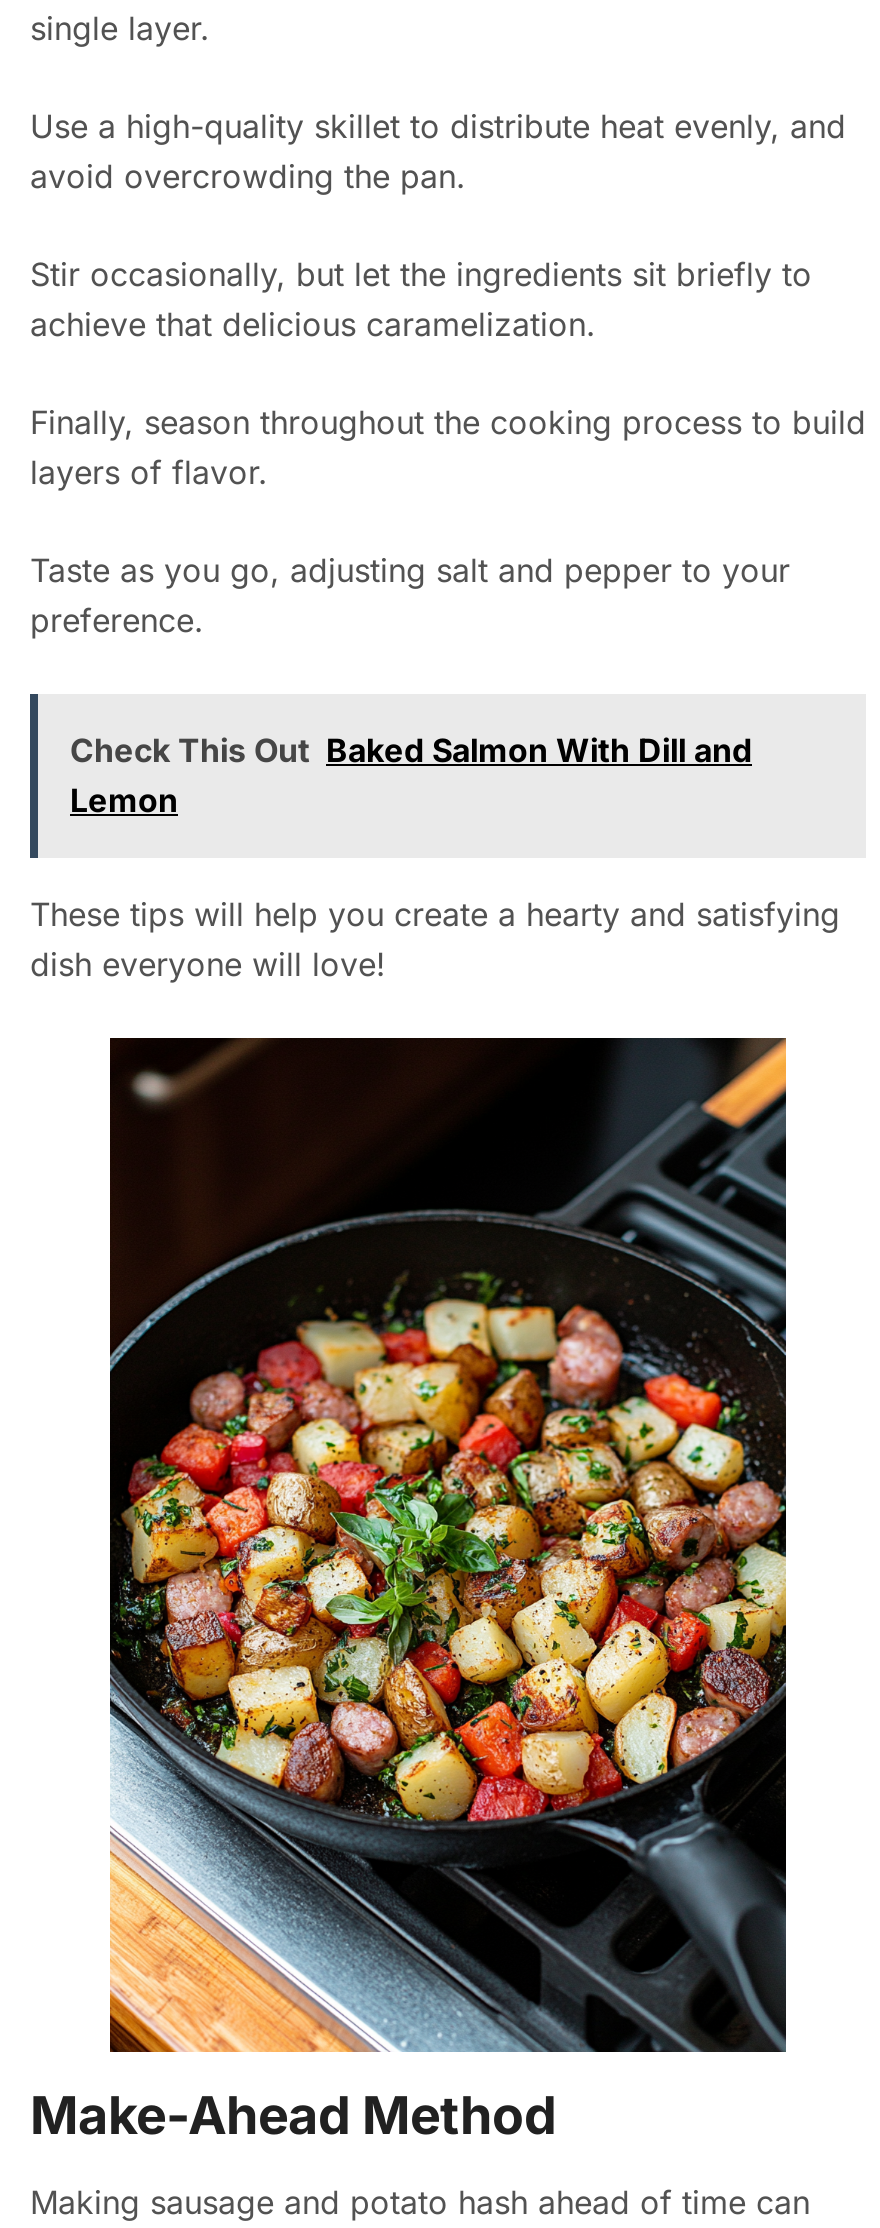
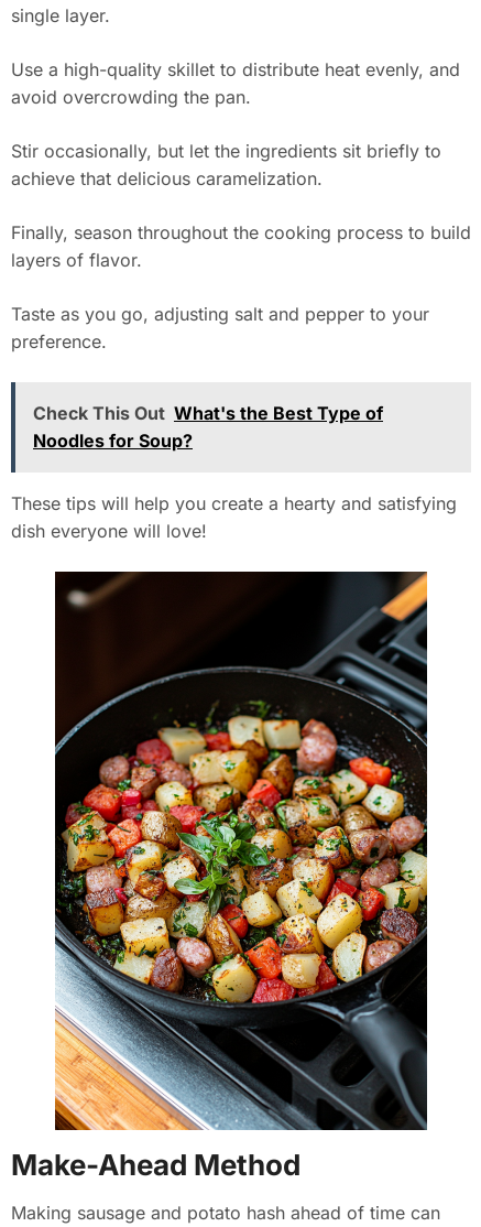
[70,730,752,820] Check This Out Baked Salmon With Dill and | Lemon -> [33,402,383,452] Check This Out What's the Best Type of | Noodles for Soup?

